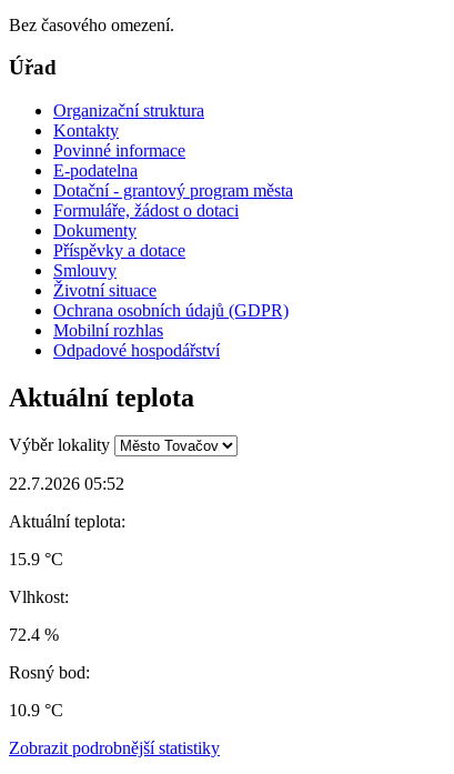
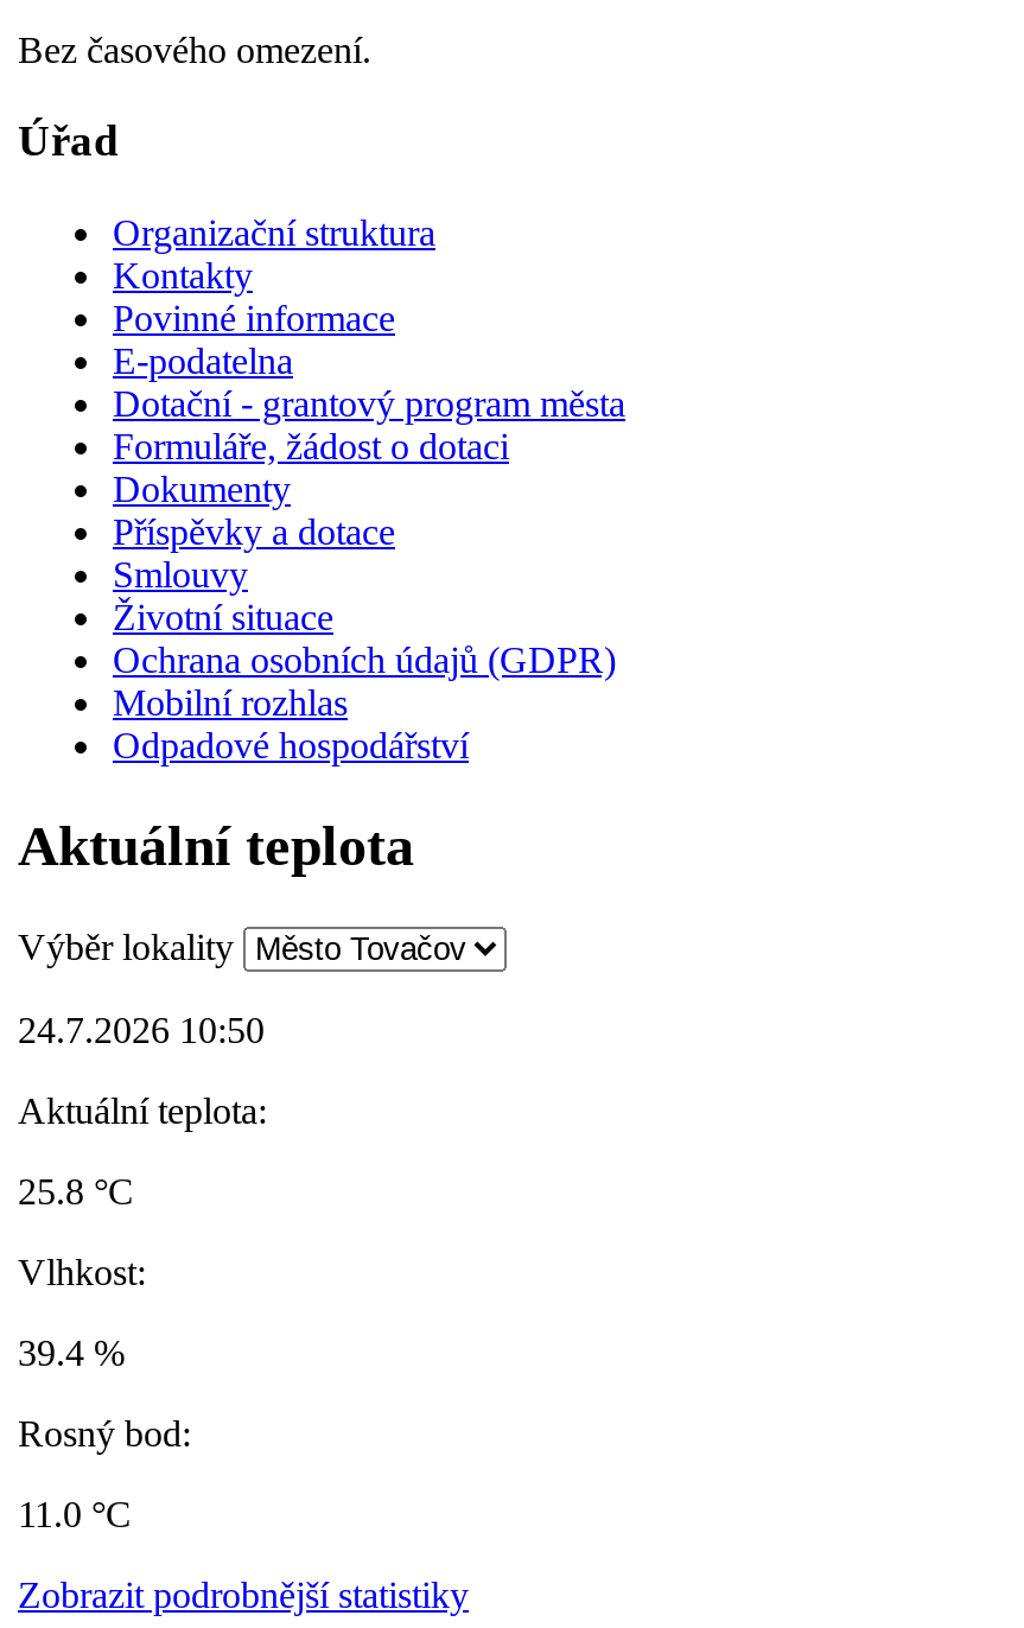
[9,474,124,493] 22.7.2026 05:52 -> [18,1009,265,1050] 24.7.2026 10:50
[9,549,63,568] 15.9 °C -> [18,1171,134,1211] 25.8 °C
[9,625,59,644] 72.4 % -> [18,1332,125,1372] 39.4 %
[9,700,63,719] 10.9 °C -> [18,1493,132,1534] 11.0 °C

